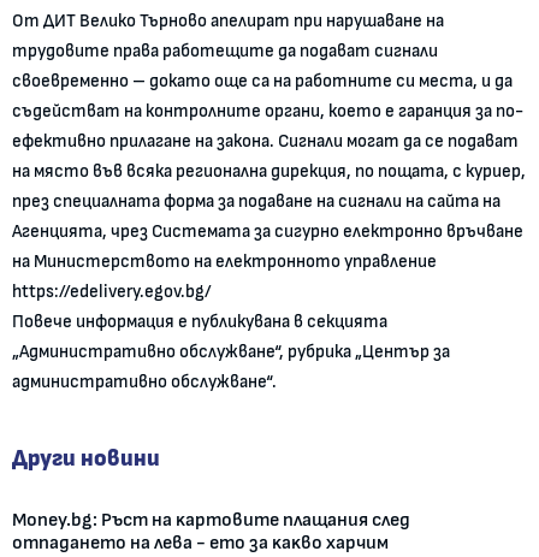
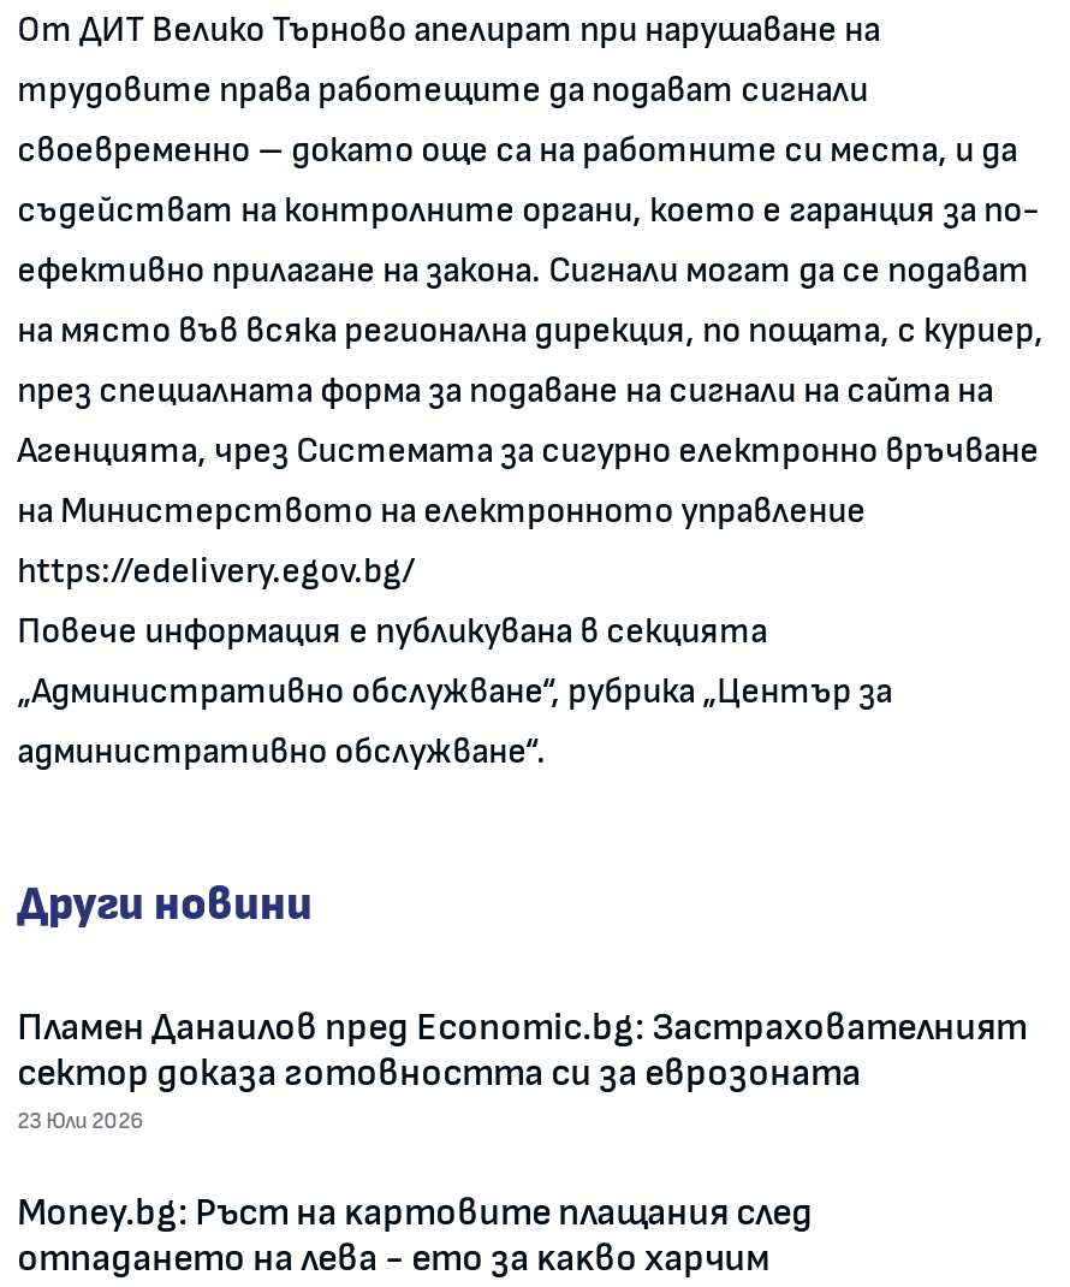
none -> [17,1007,1027,1132] Пламен Данаилов пред Economic.bg: Застрахователният | сектор доказа готовността си за еврозоната | 23 Юли 2026

